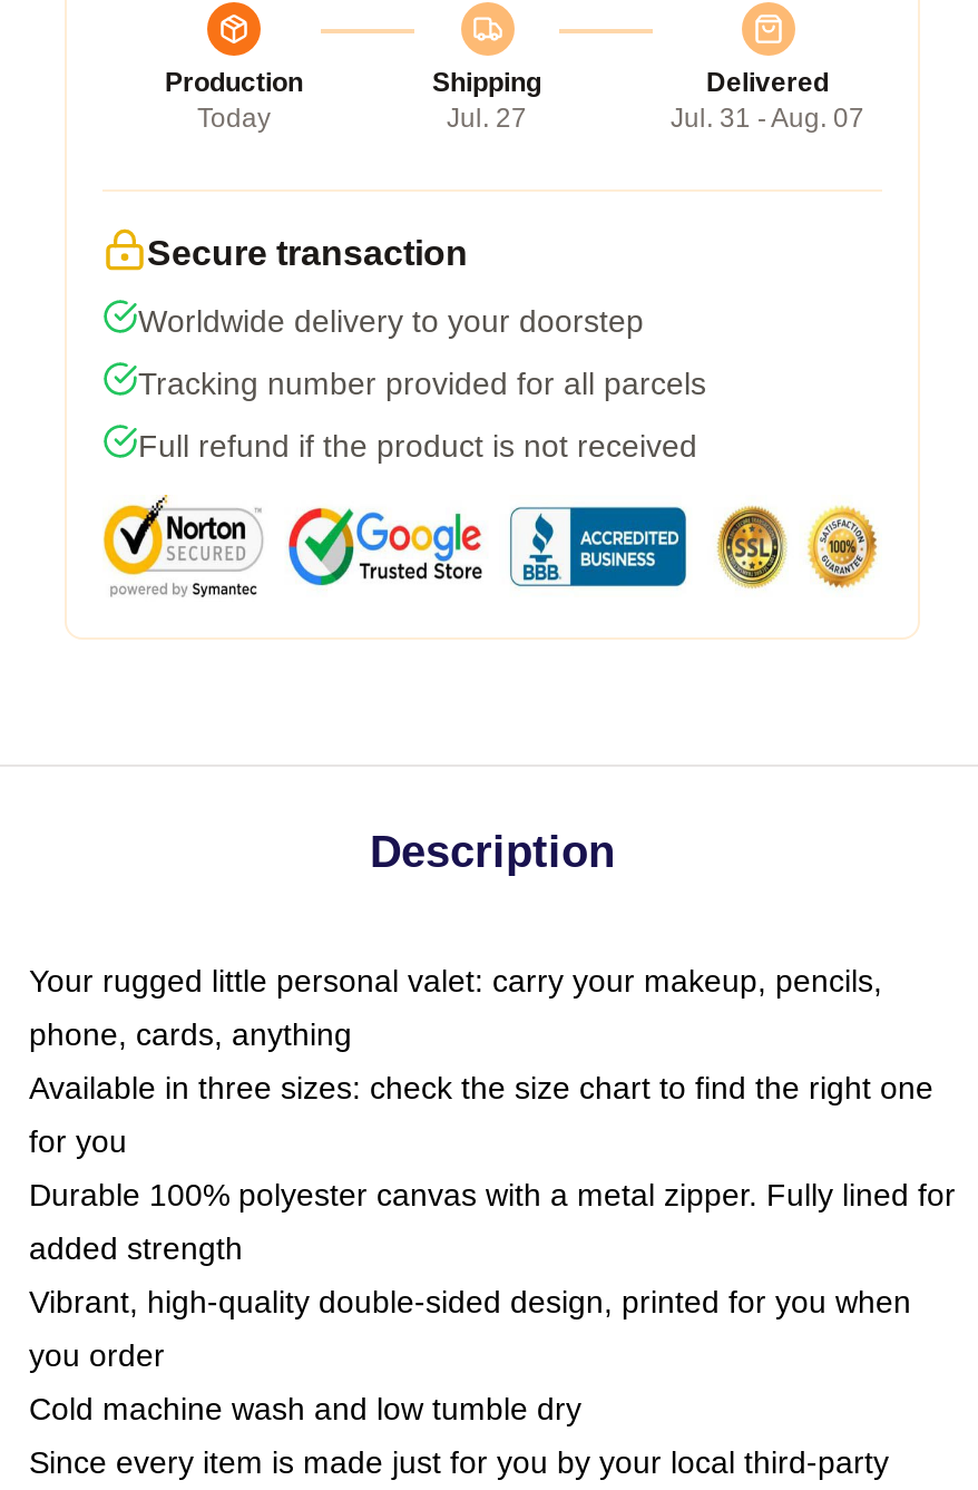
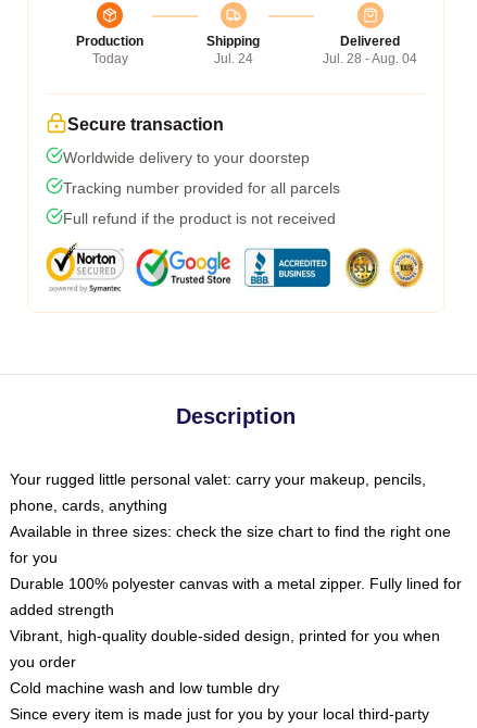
[447,102,527,133] Jul. 27 -> [214,51,253,66] Jul. 24
[671,102,864,133] Jul. 31 - Aug. 07 -> [323,51,417,66] Jul. 28 - Aug. 04

